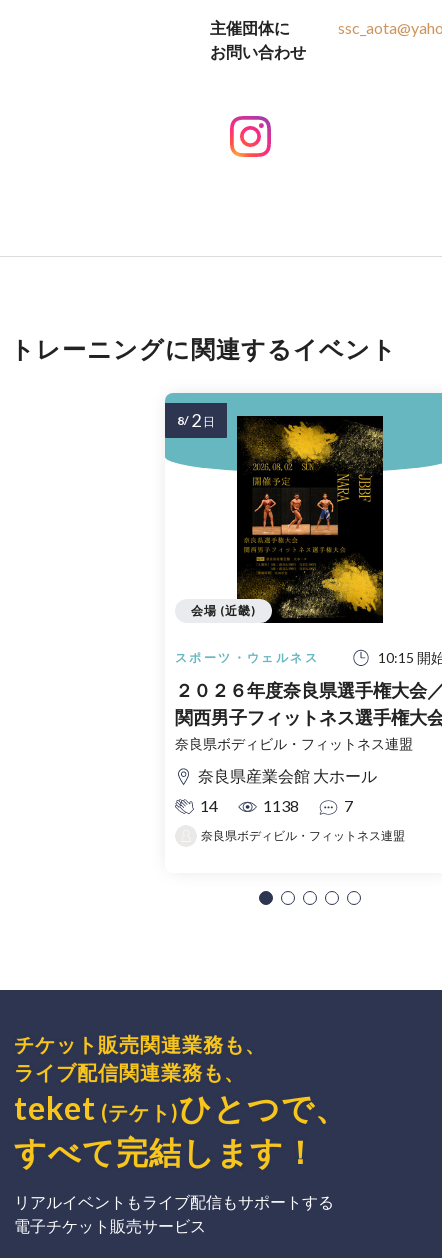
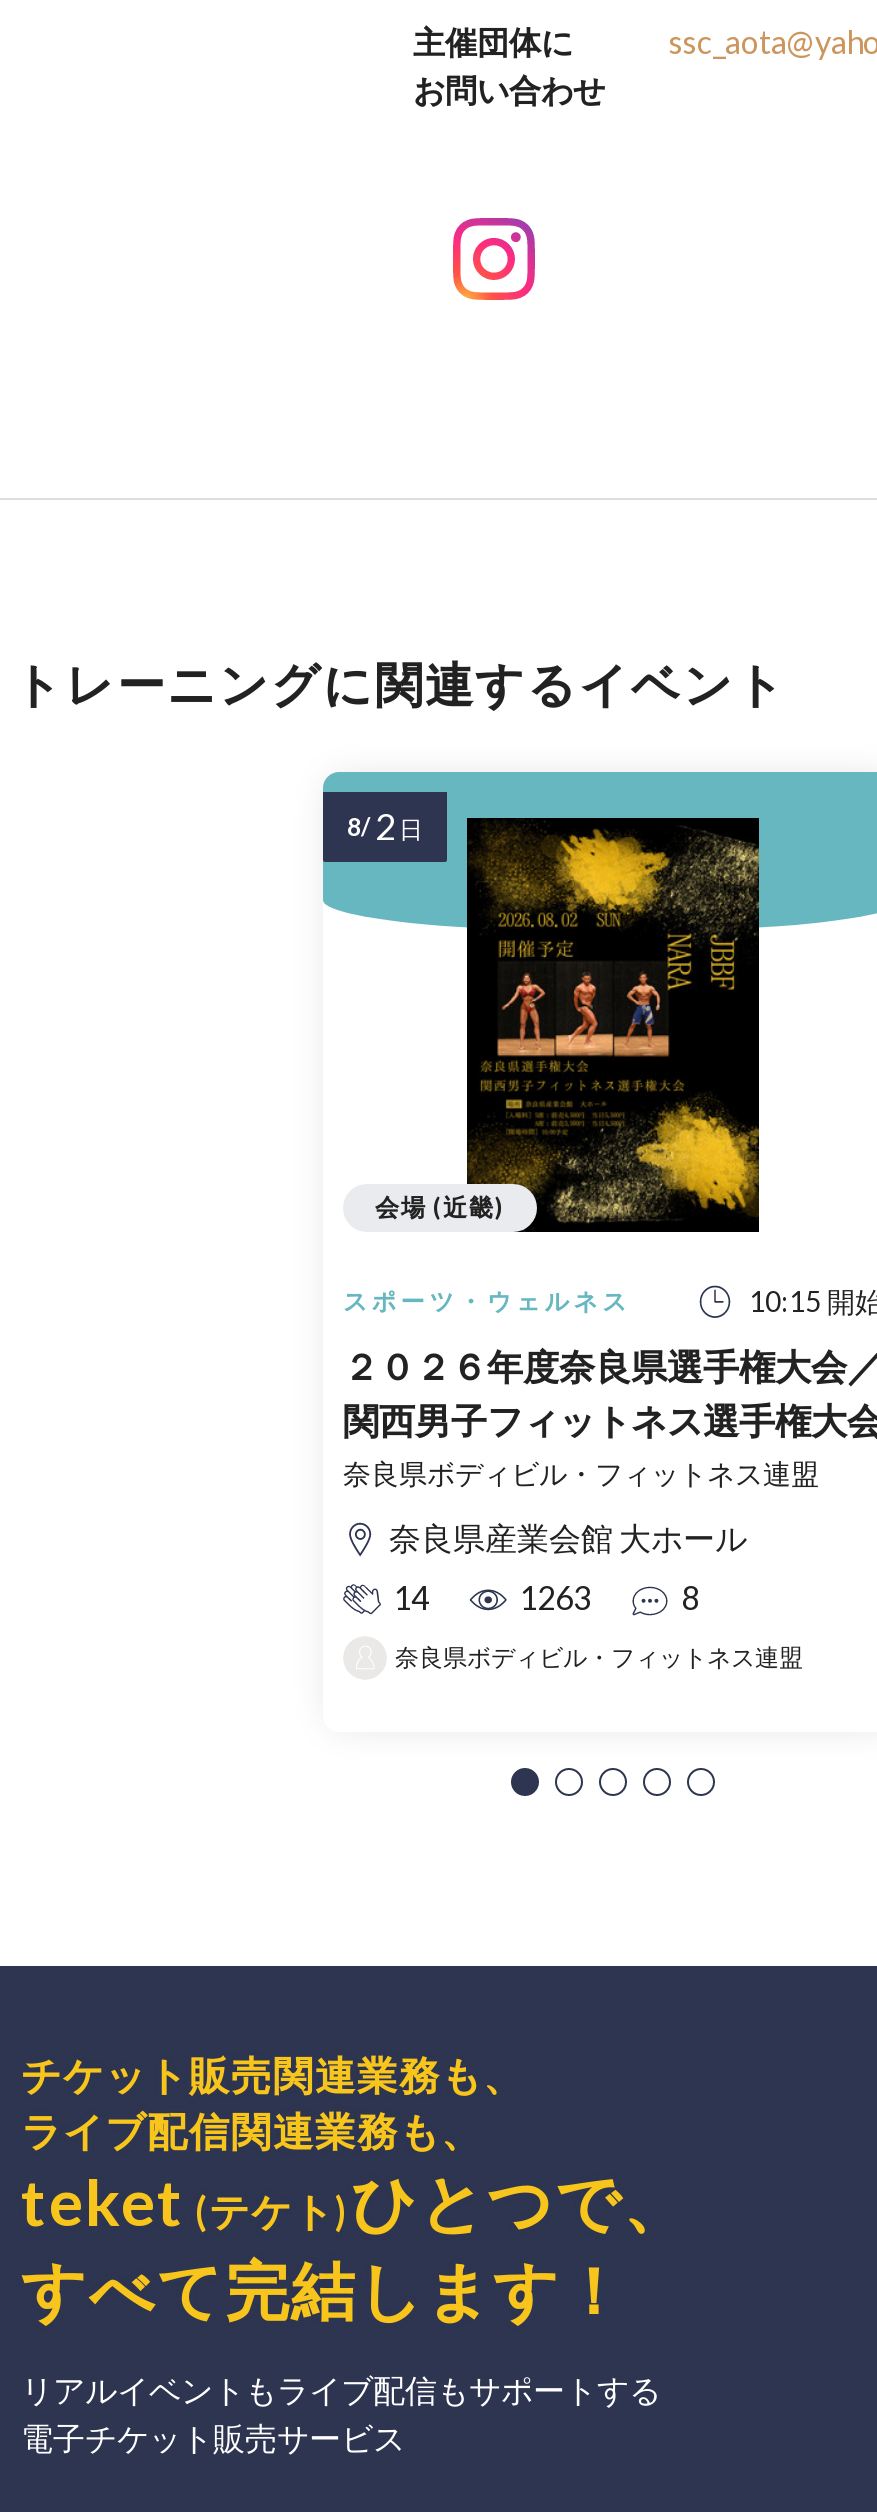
[263,796,299,815] 1138 -> [519,1579,591,1617] 1263
[344,796,353,815] 7 -> [681,1579,699,1617] 8

